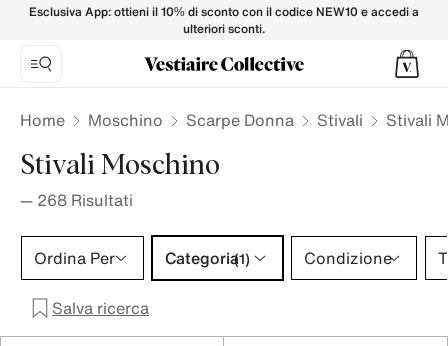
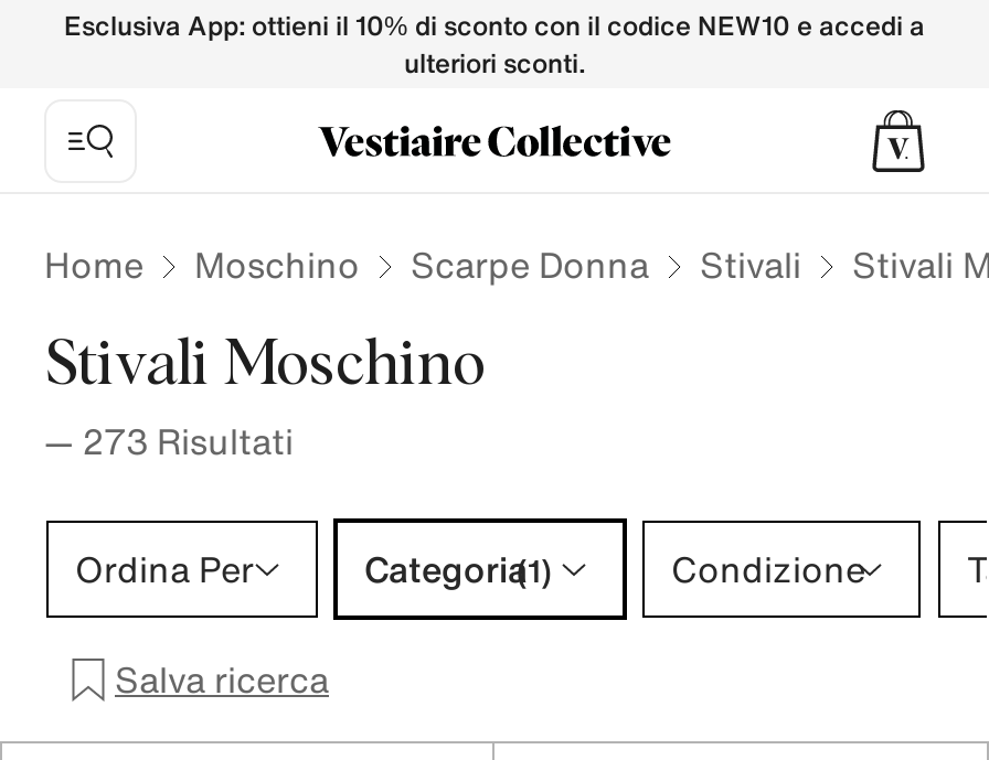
[20,188,133,212] — 268 Risultati -> [44,415,294,468] — 273 Risultati

